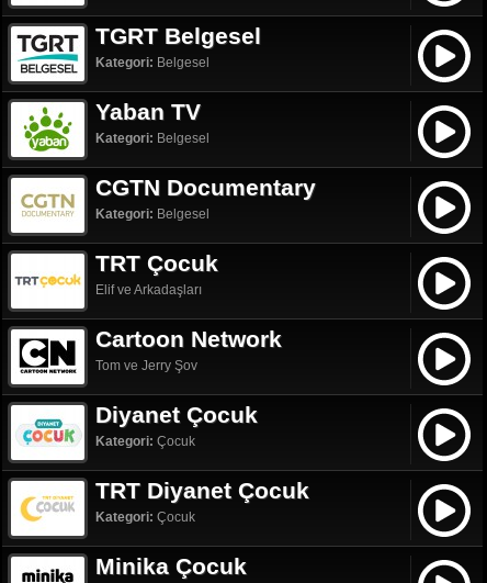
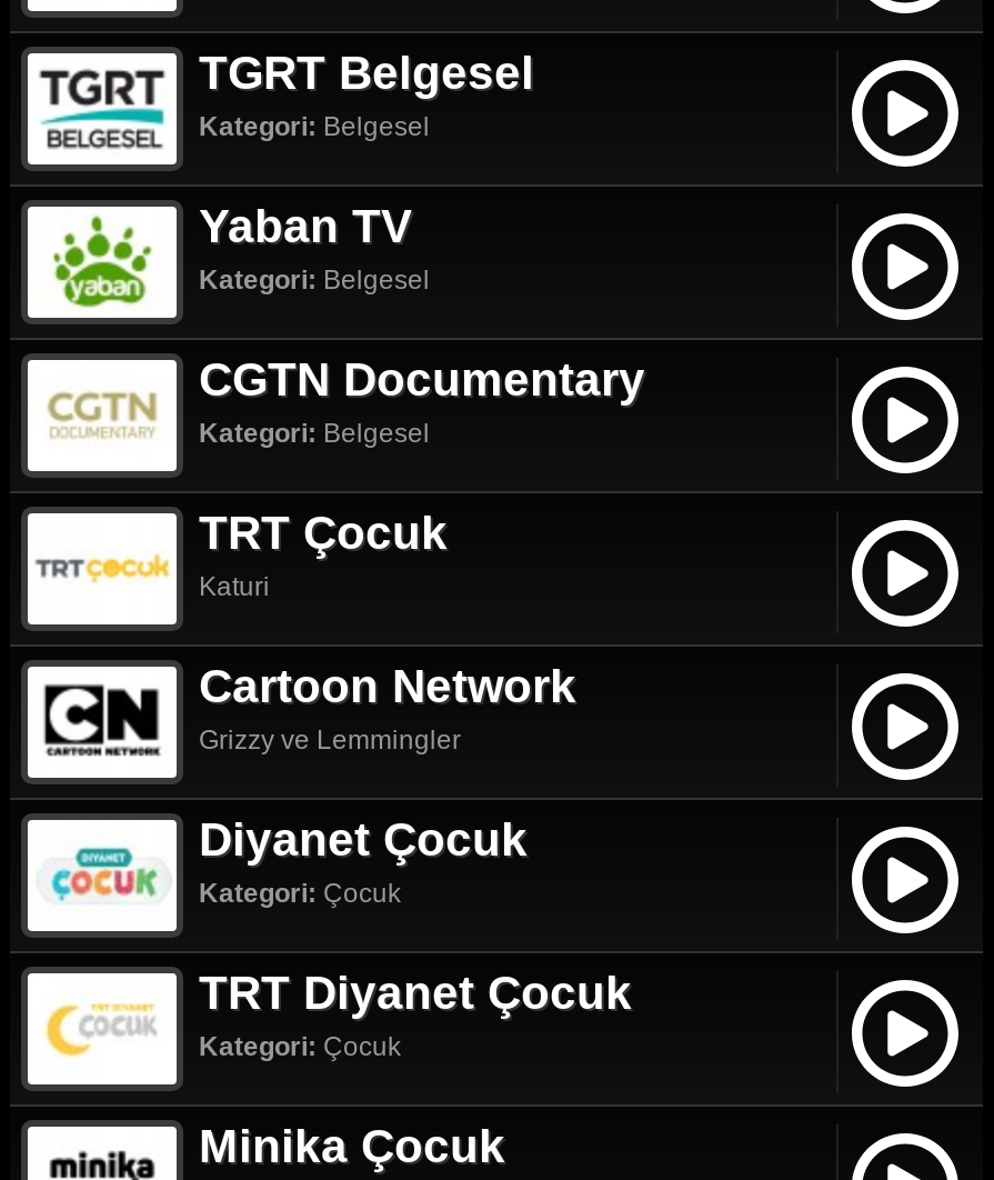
[95,282,202,298] Elif ve Arkadaşları -> [199,571,270,602] Katuri
[95,358,197,373] Tom ve Jerry Şov -> [199,724,461,756] Grizzy ve Lemmingler

